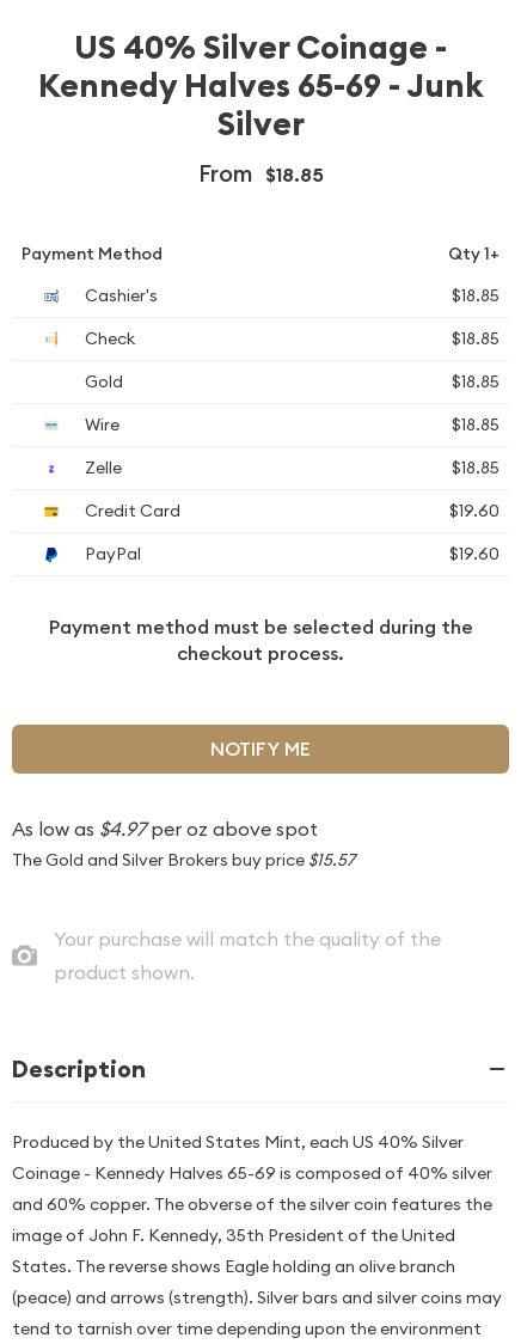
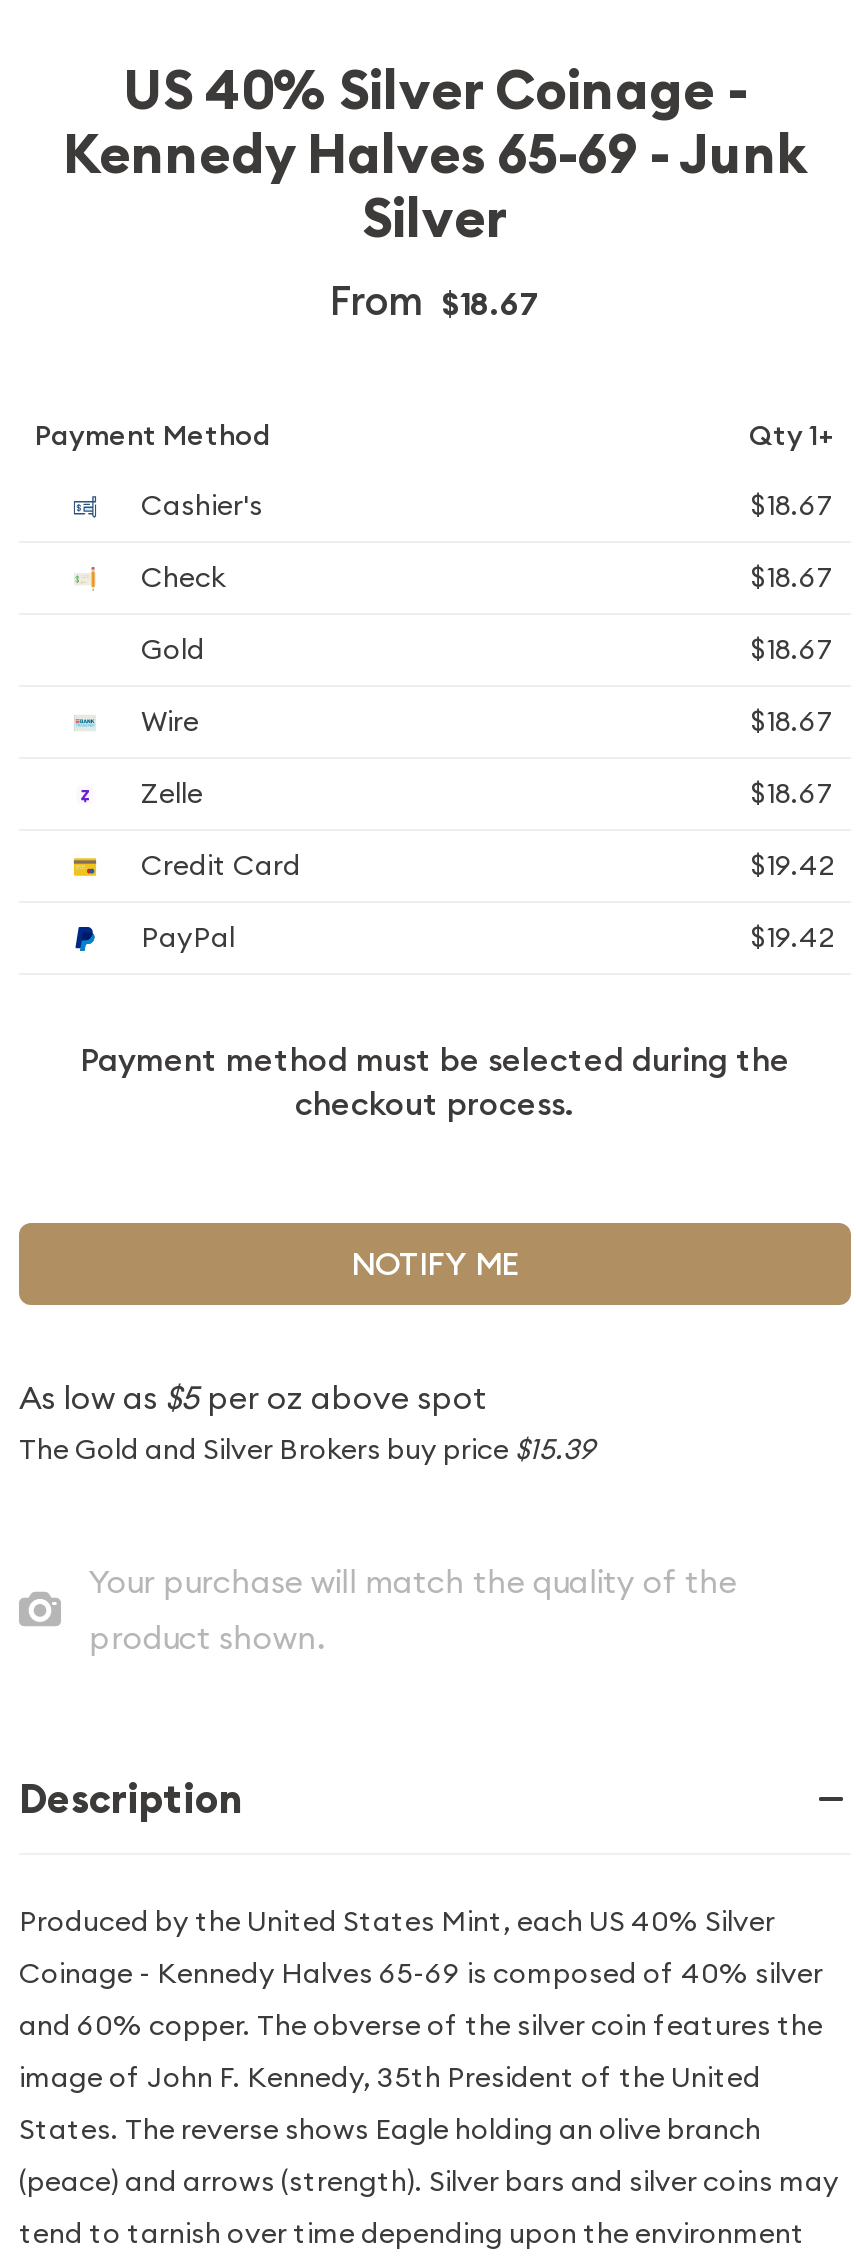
[198,158,323,189] From $18.85 -> [330,275,540,327] From $18.67
[452,285,499,306] $18.85 -> [751,487,835,523] $18.67
[452,328,499,349] $18.85 -> [751,559,835,595] $18.67
[452,371,499,392] $18.85 -> [751,631,835,667] $18.67
[452,414,499,435] $18.85 -> [751,703,835,739] $18.67
[452,457,499,478] $18.85 -> [751,775,835,811] $18.67
[449,500,499,521] $19.60 -> [751,847,835,883] $19.42
[449,543,499,564] $19.60 -> [751,919,835,955] $19.42
[12,817,318,841] As low as $4.97 per oz above spot -> [19,1377,487,1417] As low as $5 per oz above spot
[12,849,355,870] The Gold and Silver Brokers buy price $15.57 -> [19,1431,595,1467] The Gold and Silver Brokers buy price $15.39

